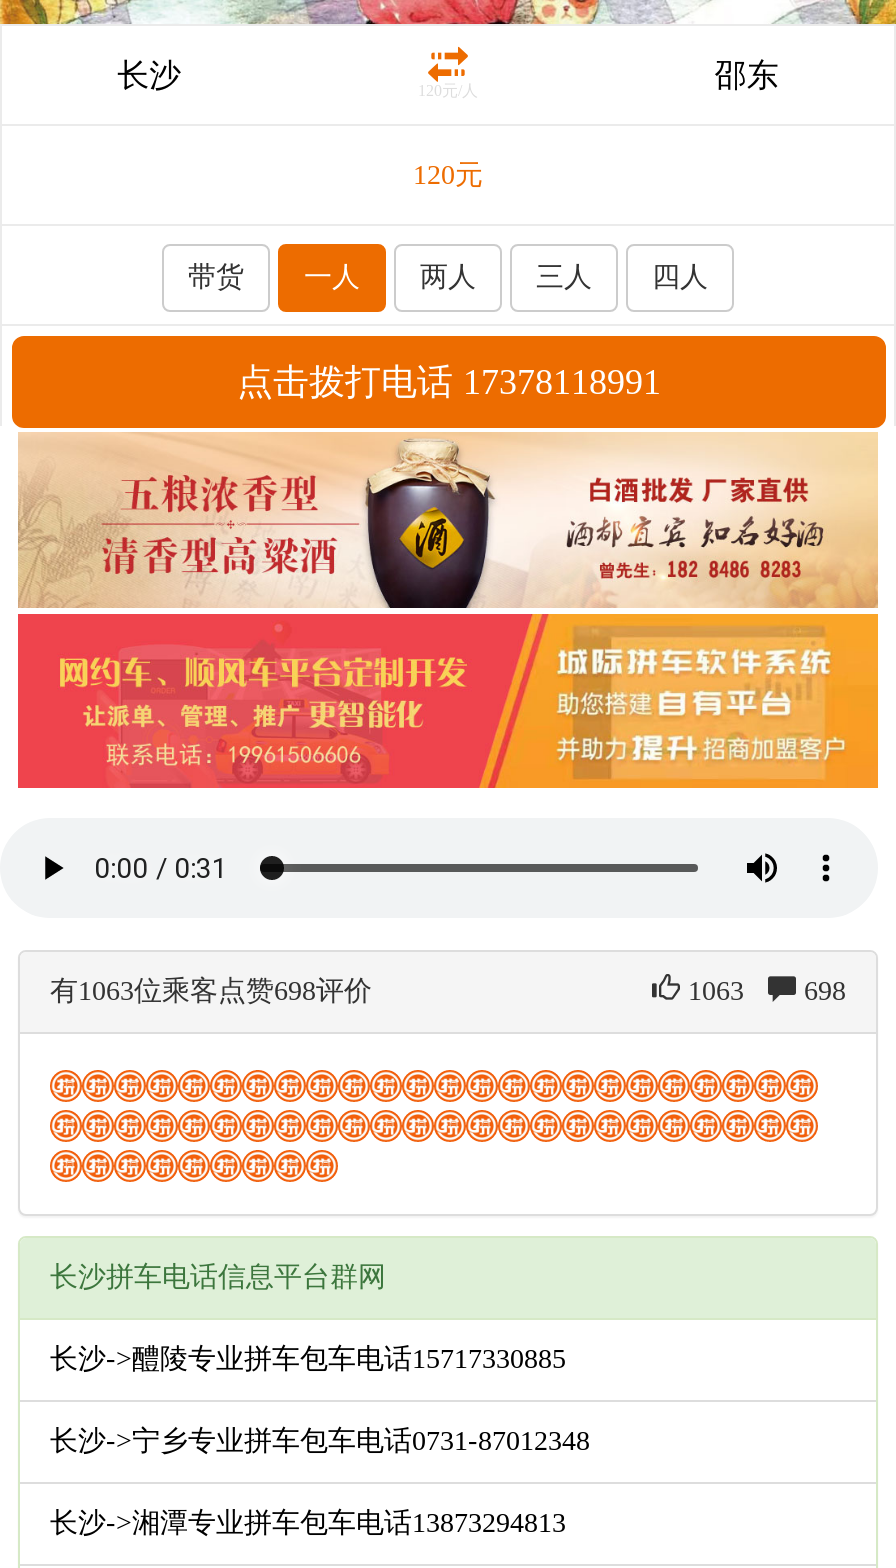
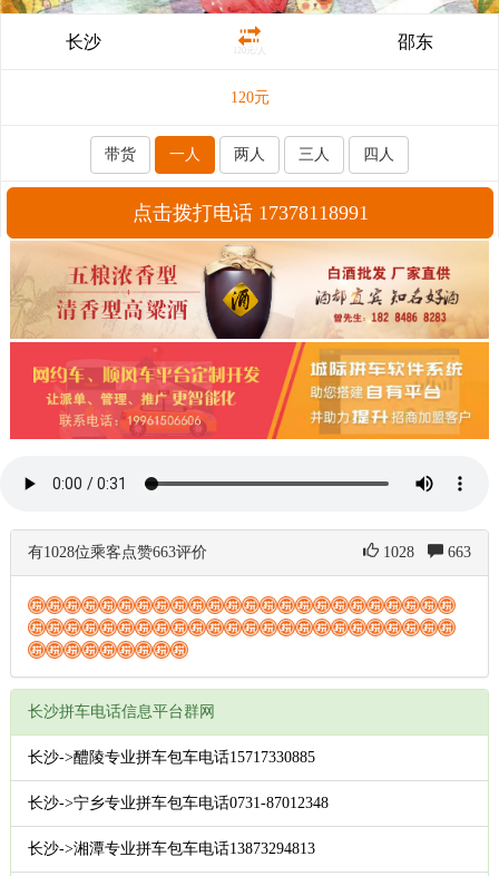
[50,977,372,1007] 有1063位乘客点赞698评价 -> [28,544,207,561] 有1028位乘客点赞663评价
[680,977,768,1007] 1063 -> [379,544,428,561] 1028
[796,977,846,1007] 698 -> [443,544,471,561] 663

